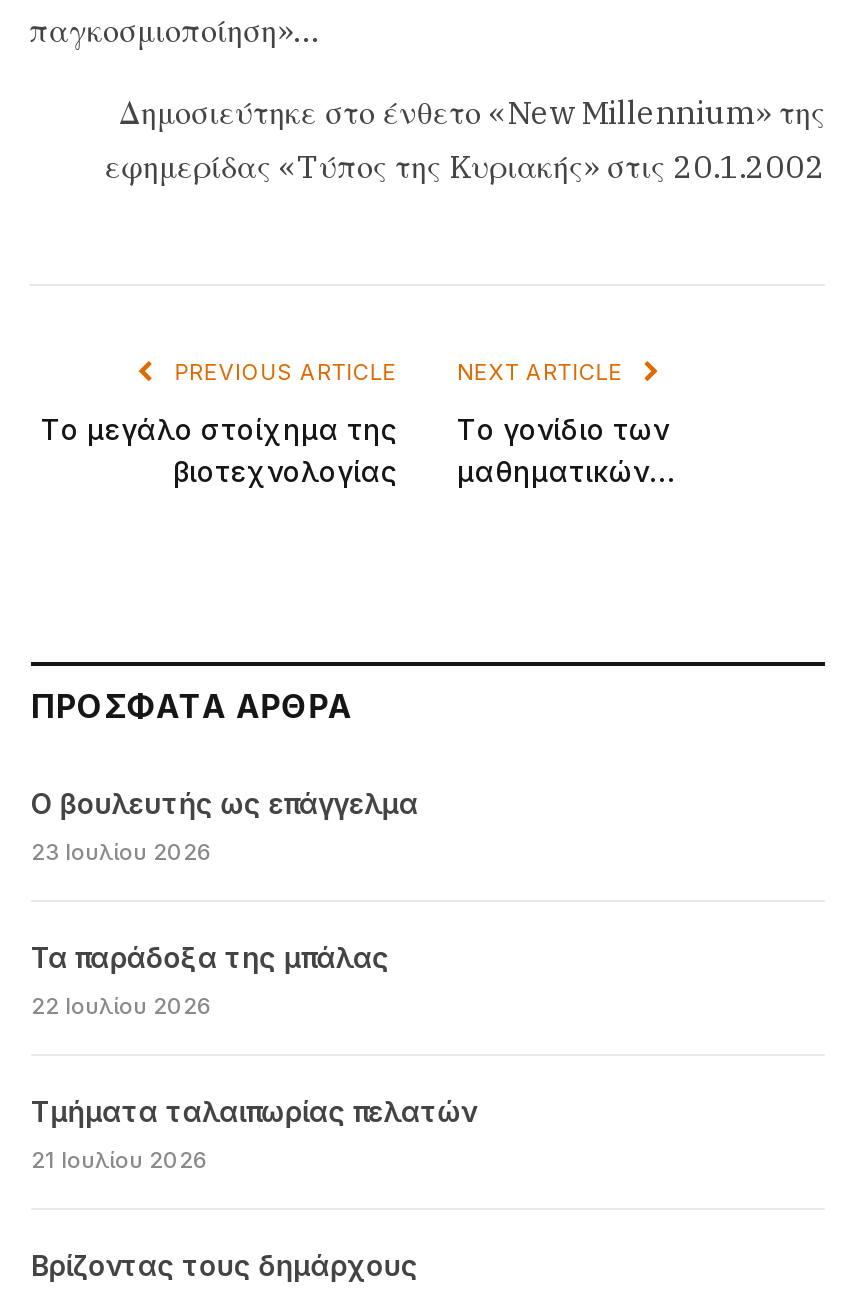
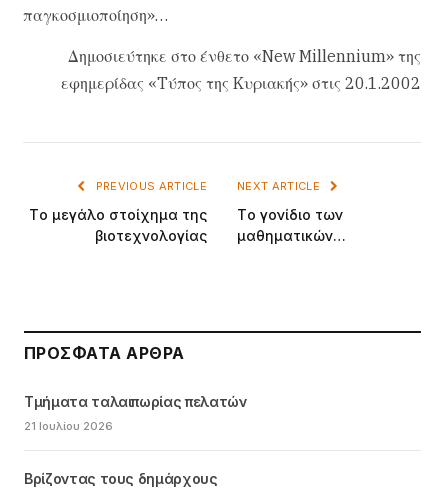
[31,786,418,1020] Ο βουλευτής ως επάγγελμα | 23 Ιουλίου 2026 | Τα παράδοξα της μπάλας | 22 Ιουλίου 2026 -> none

